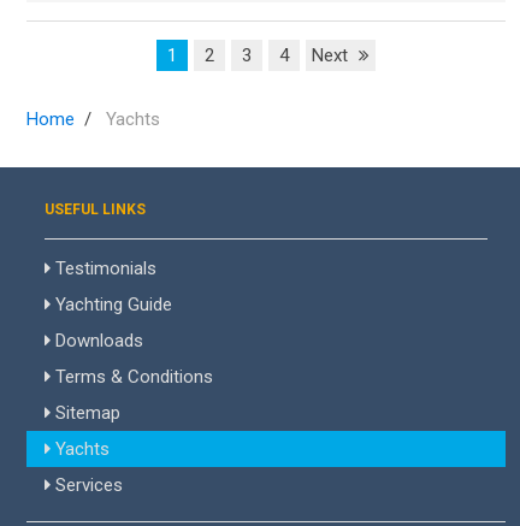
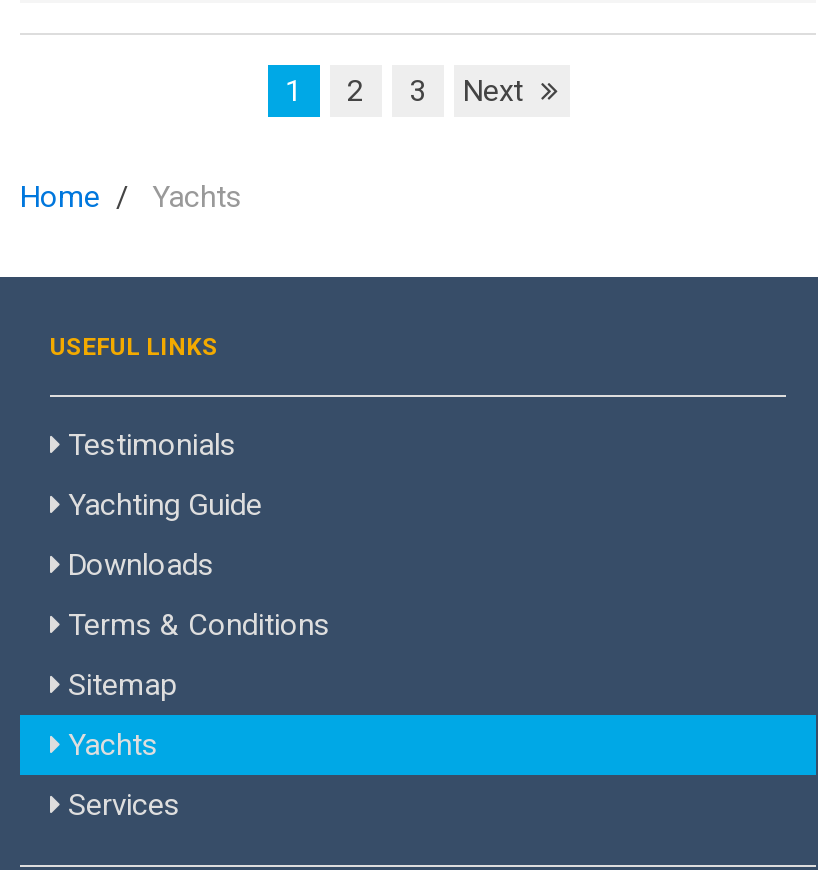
[279,44,289,66] 4 -> none

